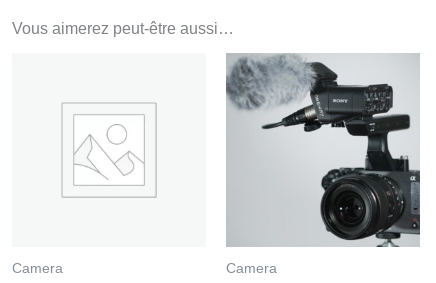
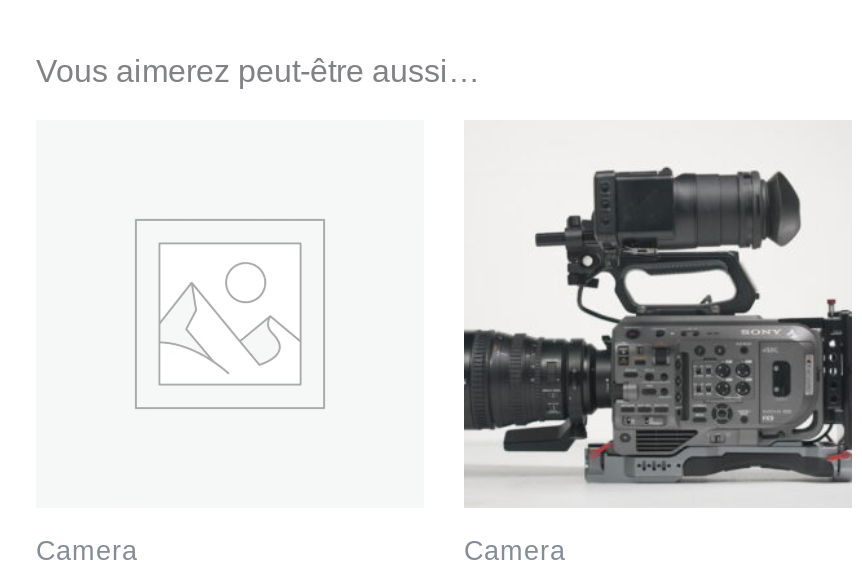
[225,53,420,248] [image] -> [462,122,854,508] [image]

